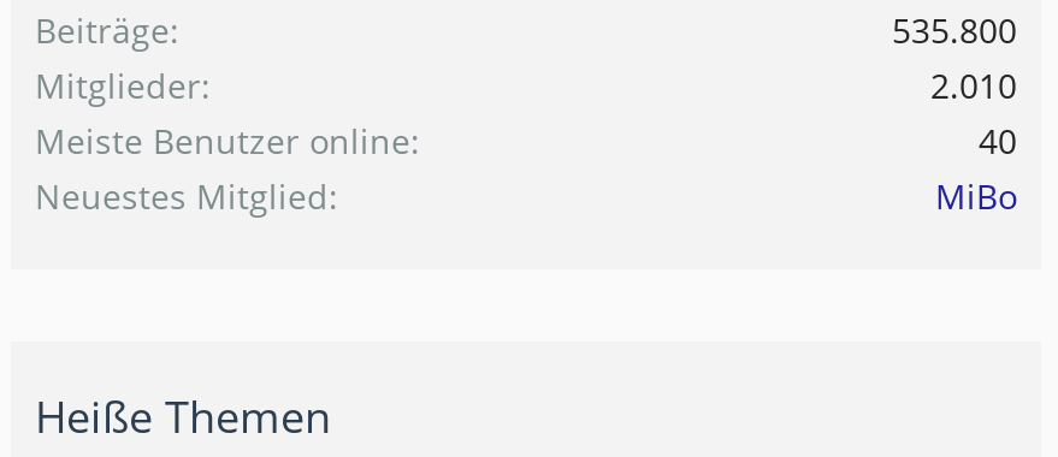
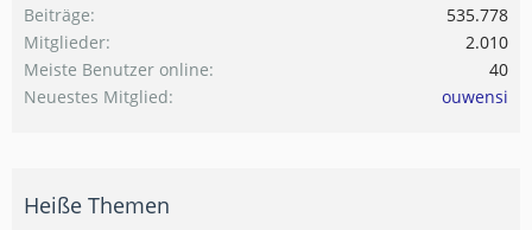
[892,7,1017,53] 535.800 -> [446,4,508,26] 535.778
[935,173,1017,219] MiBo -> [442,85,508,108] ouwensi

